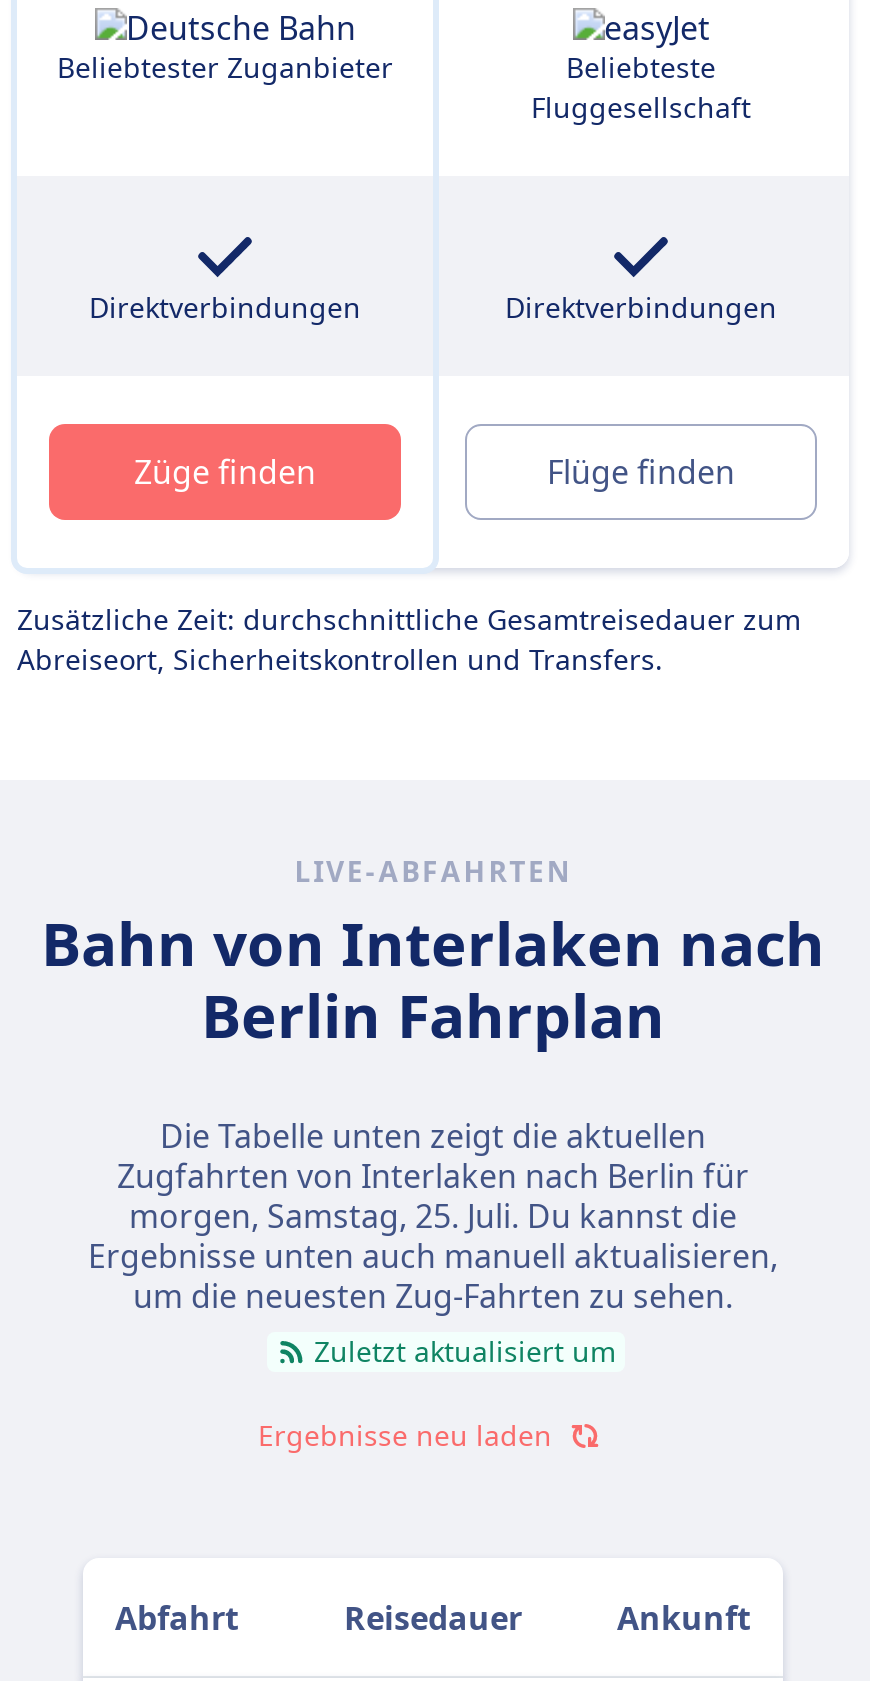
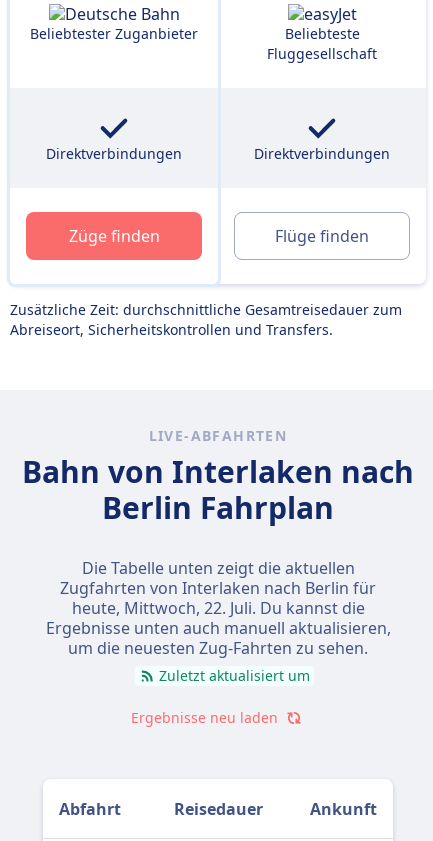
[129,1194,737,1238] morgen, Samstag, 25. Juli. Du kannst die -> [71,597,364,619] heute, Mittwoch, 22. Juli. Du kannst die

